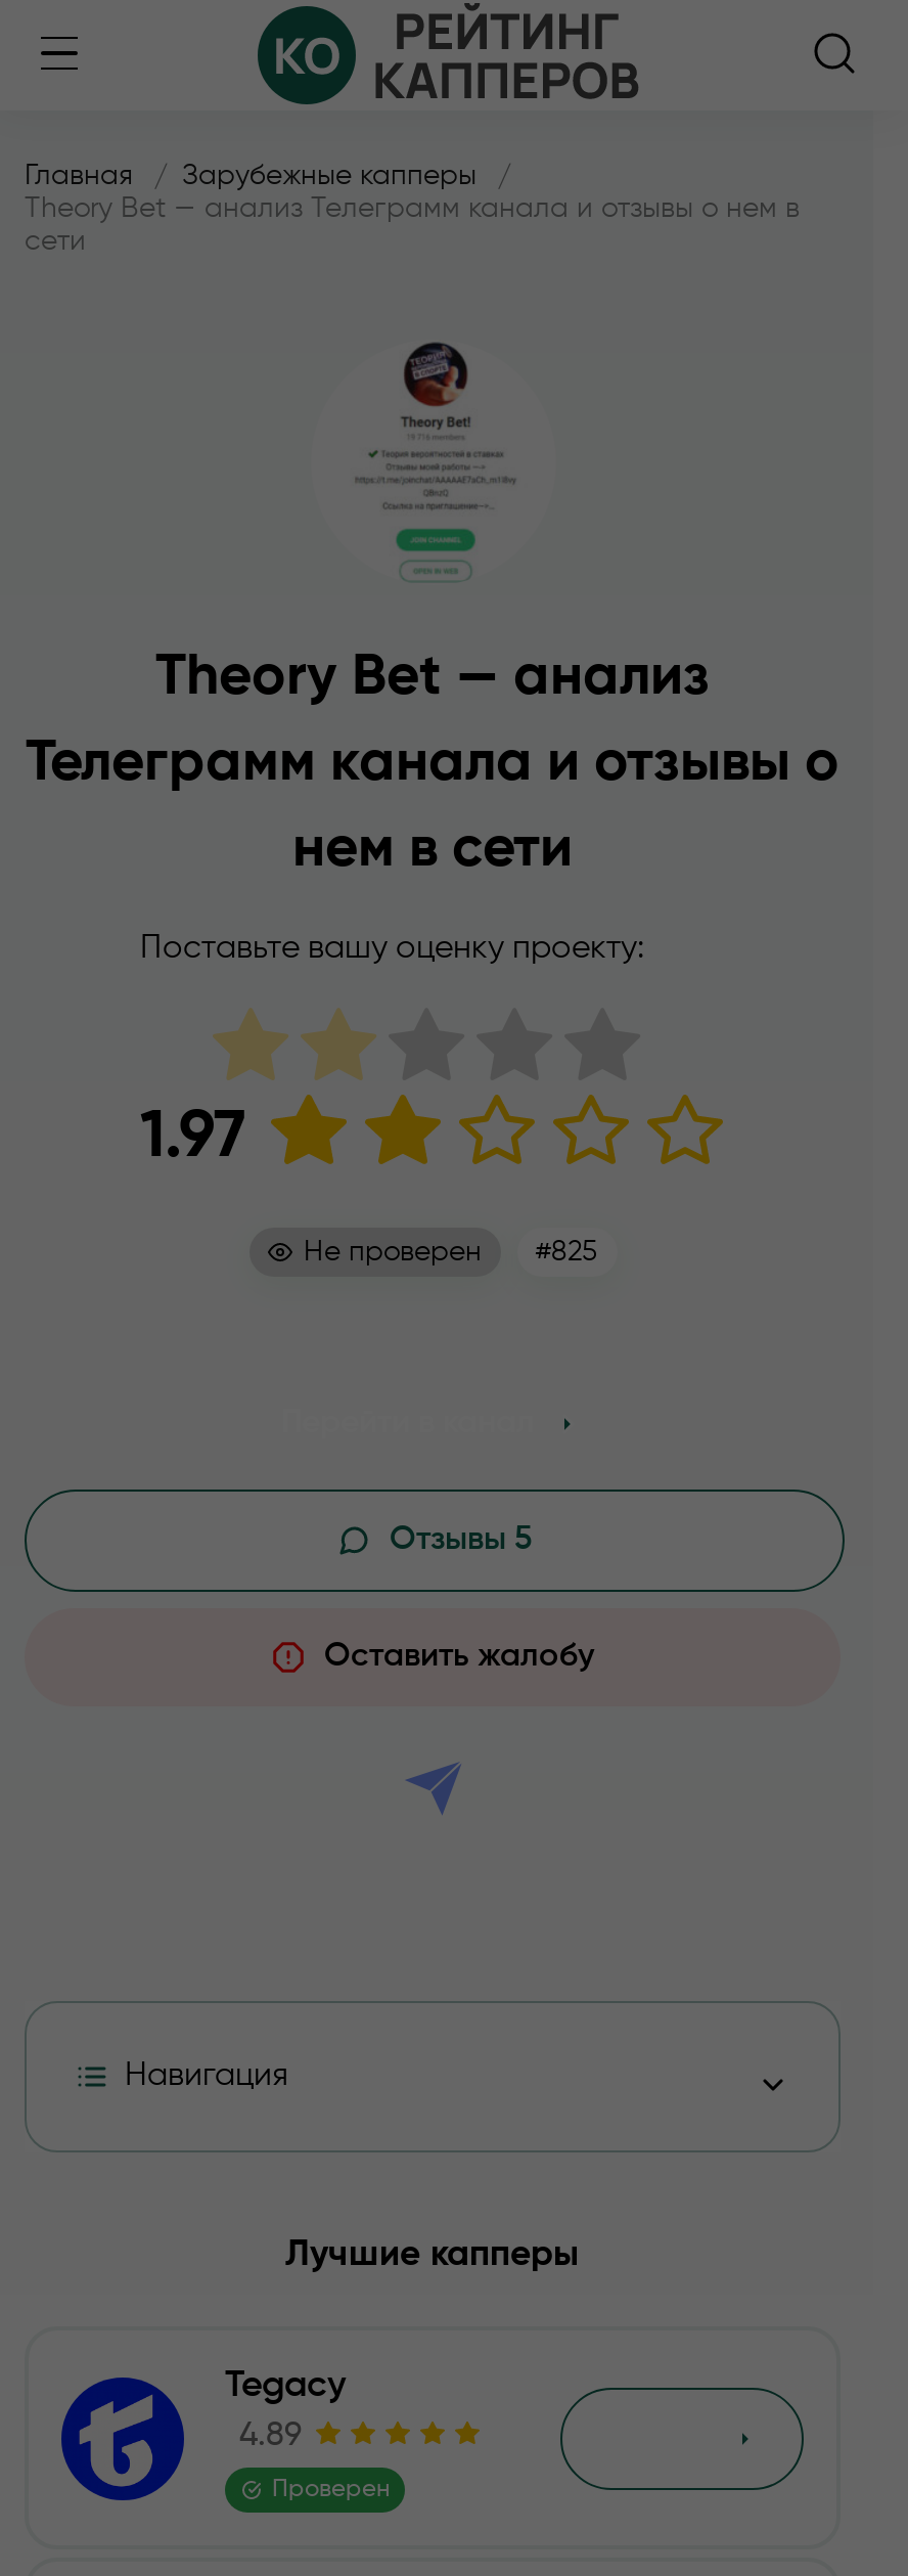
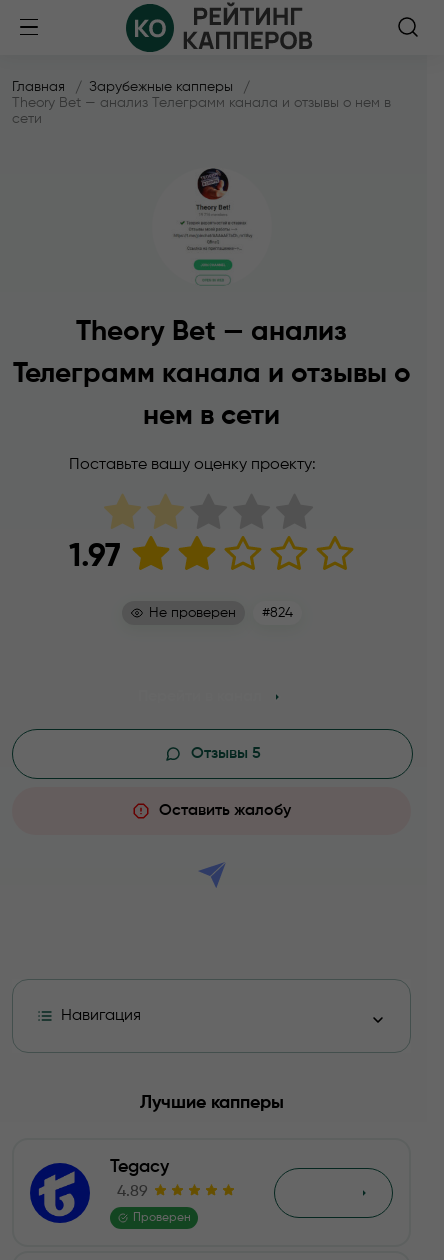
[304,1239,598,1267] Не проверен #825 -> [148,606,292,620] Не проверен #824

